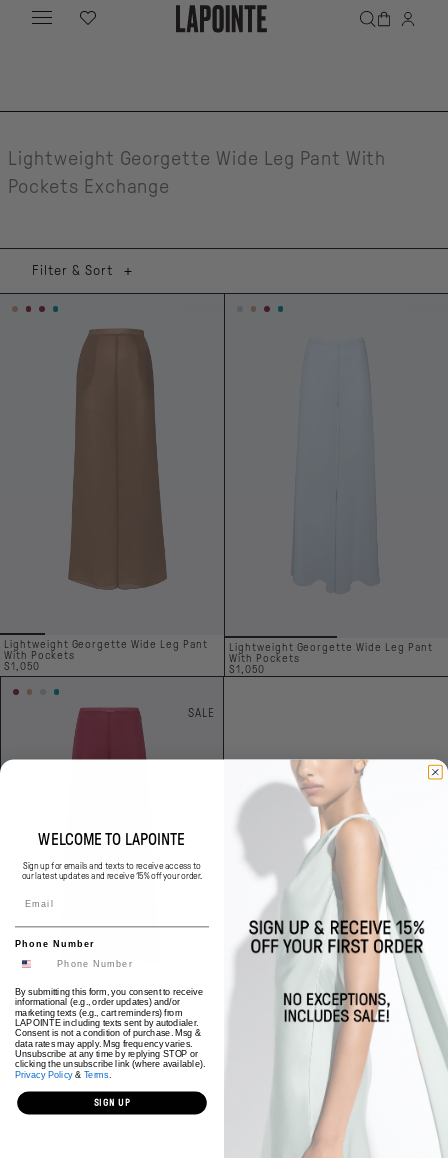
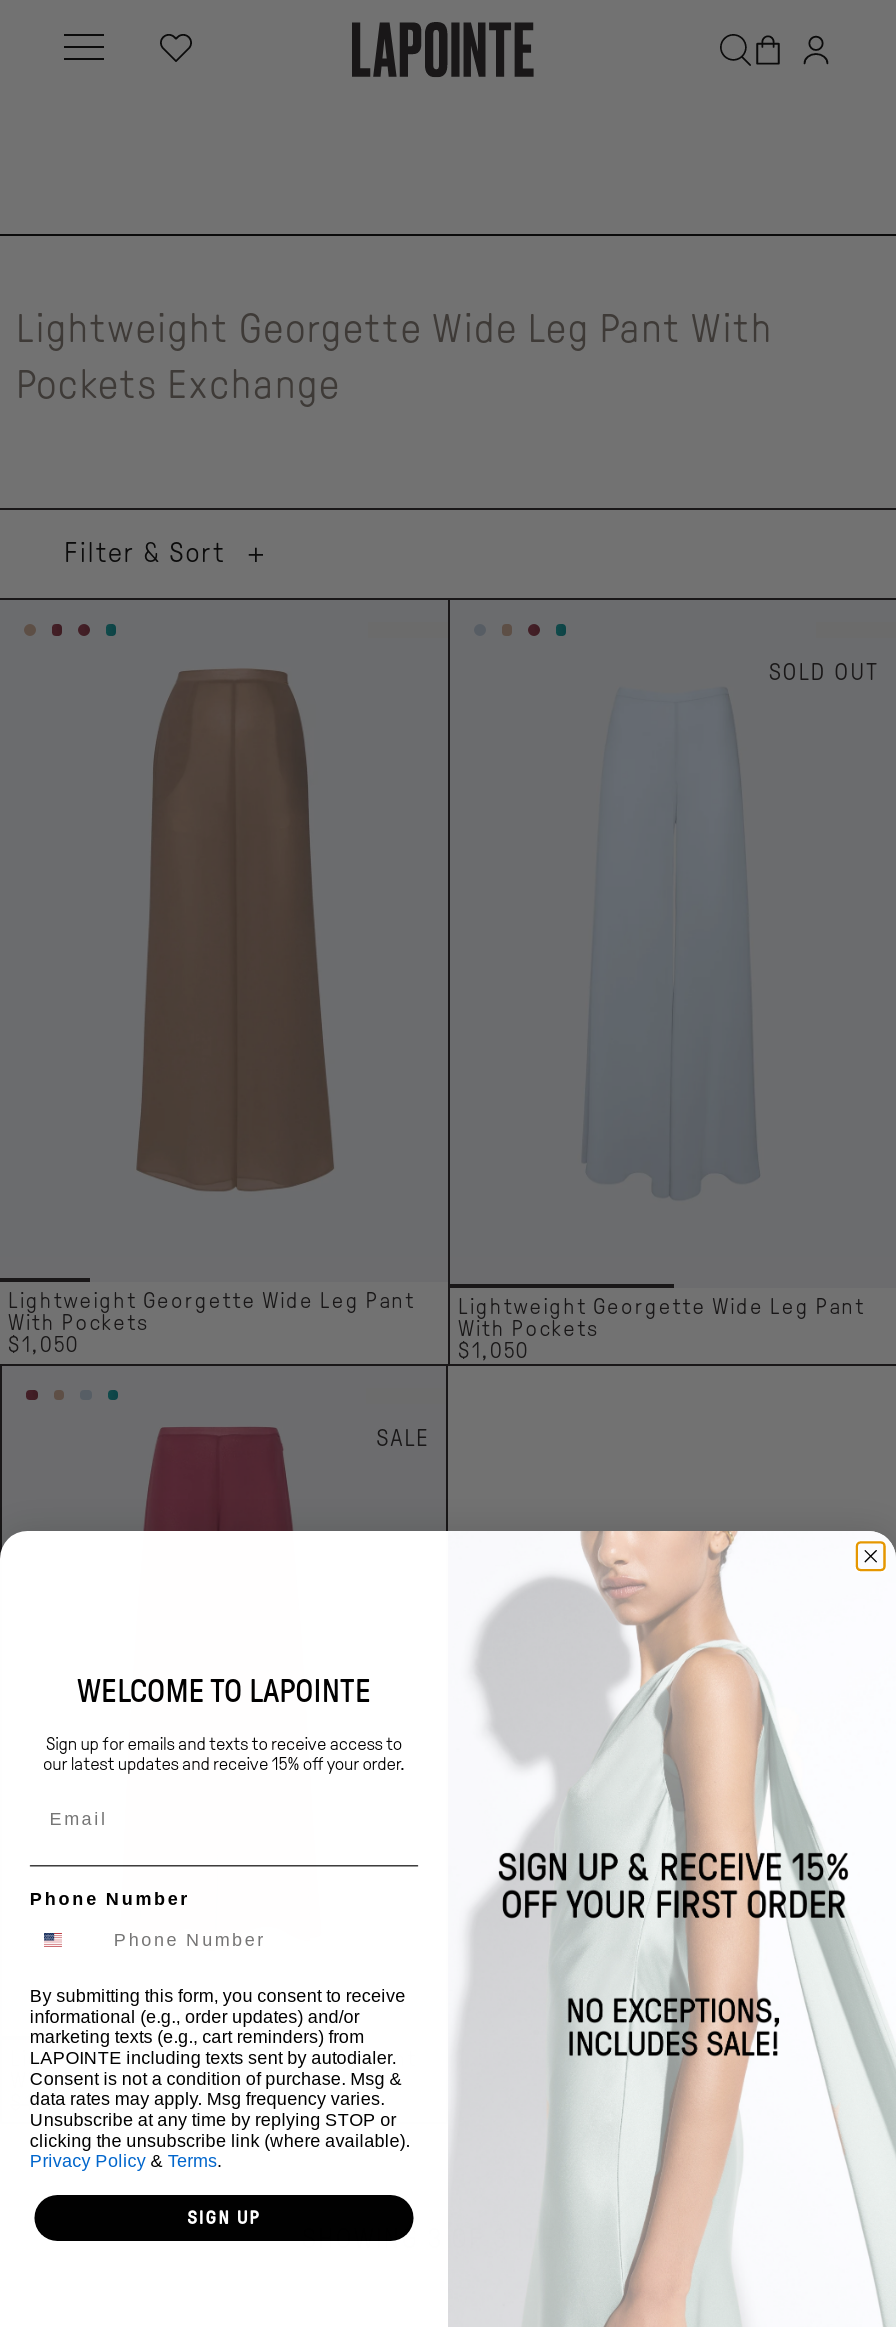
none -> [769,658,880,686] SOLD OUT

